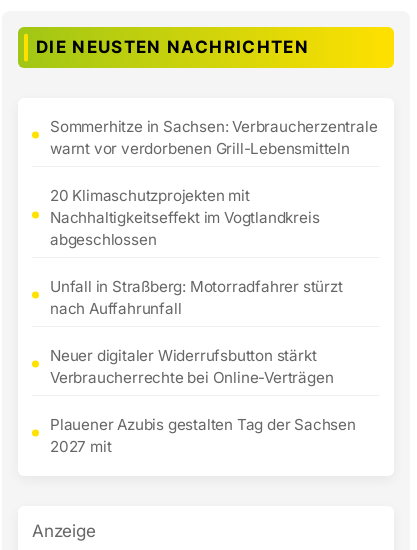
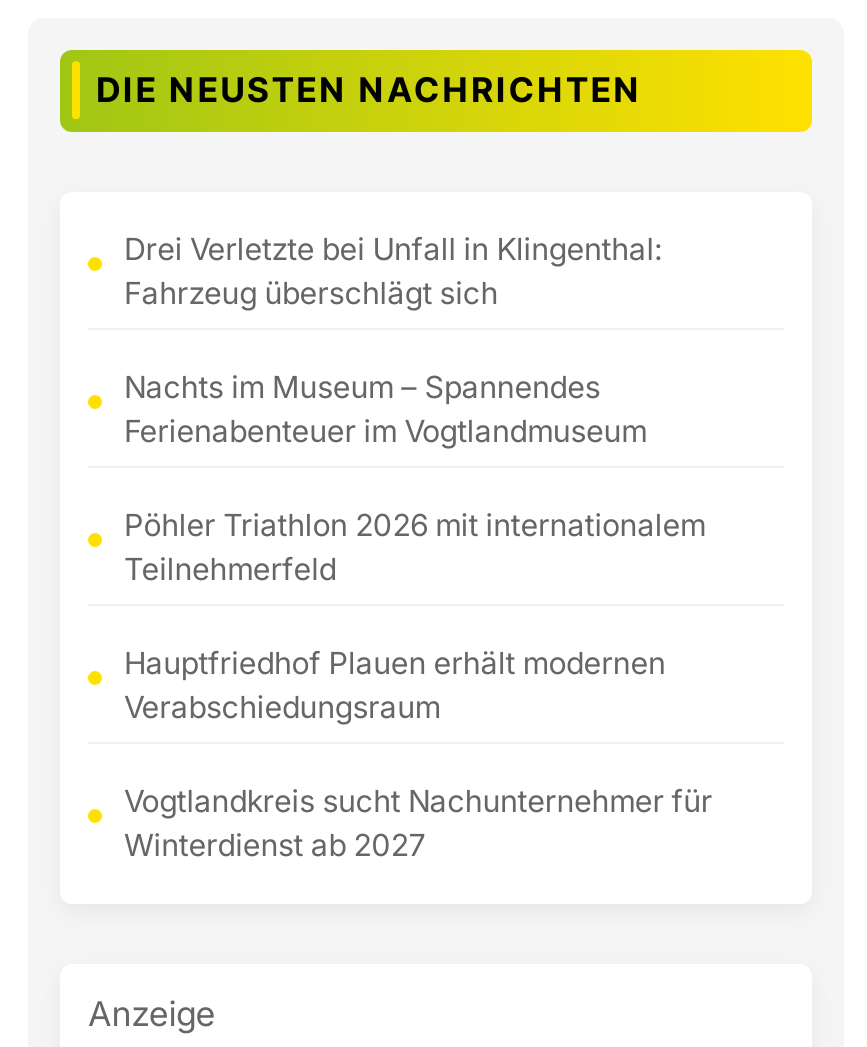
[50,117,377,158] Sommerhitze in Sachsen: Verbraucherzentrale | warnt vor verdorbenen Grill-Lebensmitteln -> [124,230,662,312] Drei Verletzte bei Unfall in Klingenthal: | Fahrzeug überschlägt sich
[50,186,319,249] 20 Klimaschutzprojekten mit | Nachhaltigkeitseffekt im Vogtlandkreis | abgeschlossen -> [124,368,647,450] Nachts im Museum – Spannendes | Ferienabenteuer im Vogtlandmuseum
[50,277,343,318] Unfall in Straßberg: Motorradfahrer stürzt | nach Auffahrunfall -> [124,506,706,588] Pöhler Triathlon 2026 mit internationalem | Teilnehmerfeld
[50,346,333,387] Neuer digitaler Widerrufsbutton stärkt | Verbraucherrechte bei Online-Verträgen -> [124,644,666,726] Hauptfriedhof Plauen erhält modernen | Verabschiedungsraum
[50,415,356,456] Plauener Azubis gestalten Tag der Sachsen | 2027 mit -> [124,782,712,864] Vogtlandkreis sucht Nachunternehmer für | Winterdienst ab 2027

